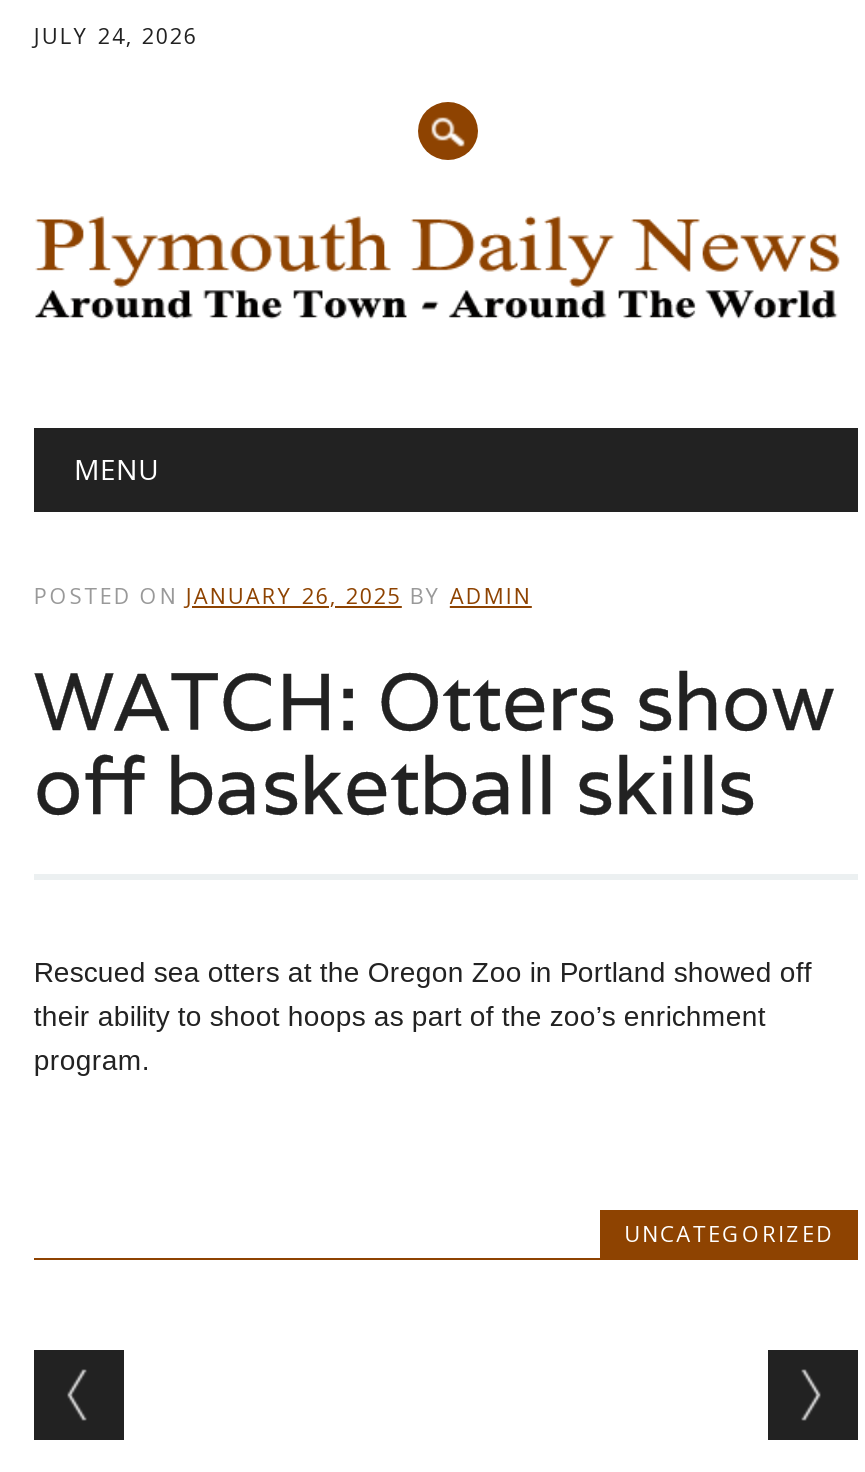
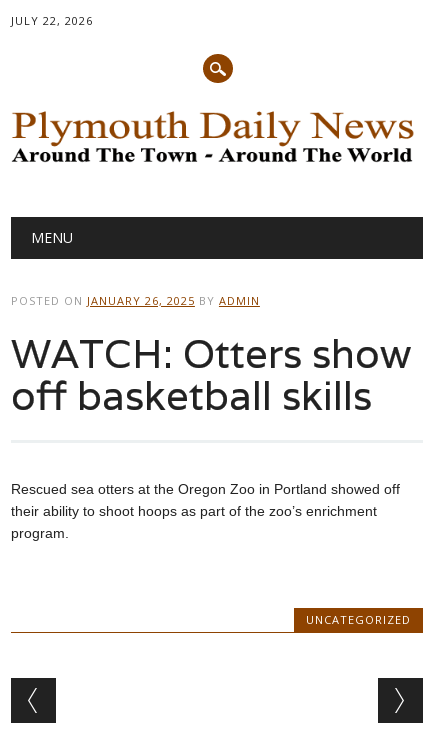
[34,20,198,50] JULY 24, 2026 -> [11,13,93,28] JULY 22, 2026

